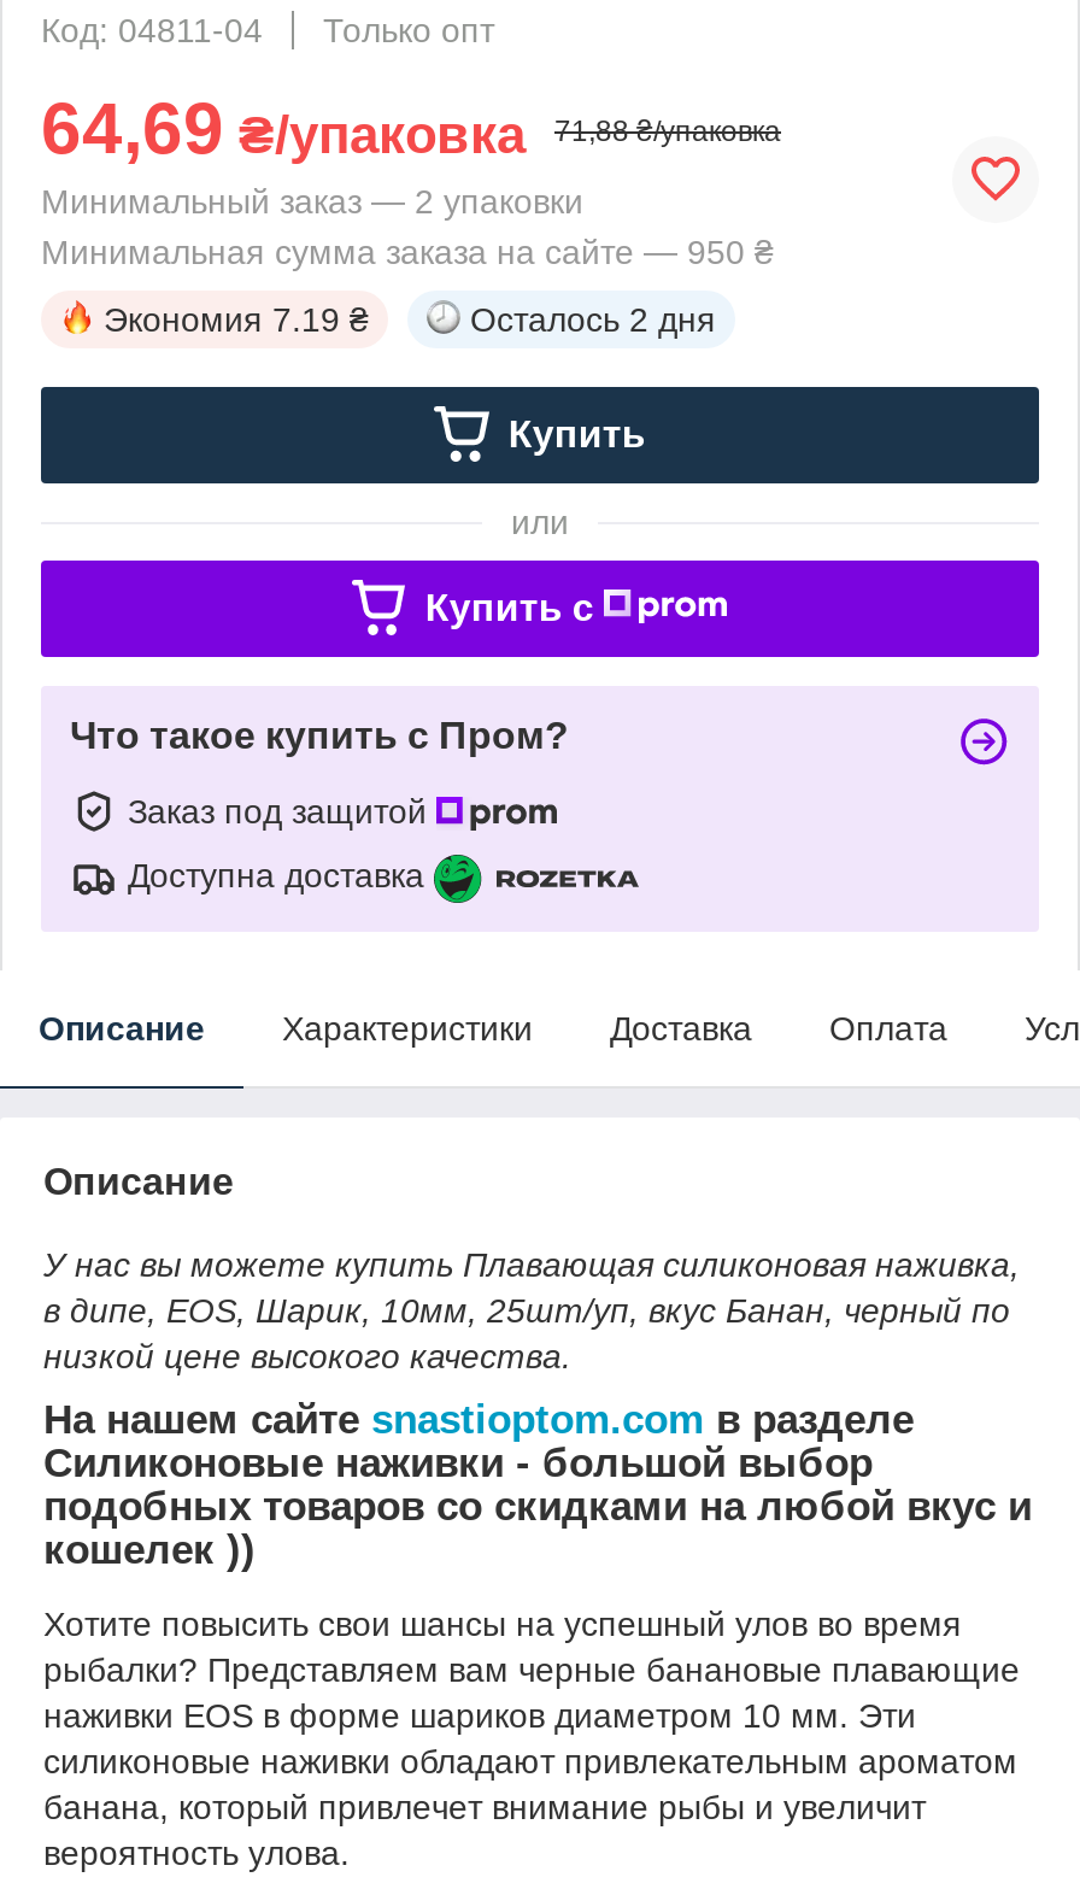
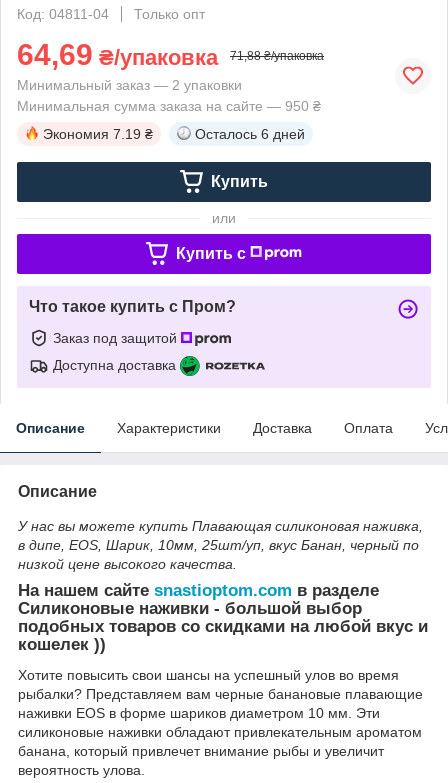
[470,300,716,338] Осталось 2 дня -> [195,126,305,142] Осталось 6 дней

